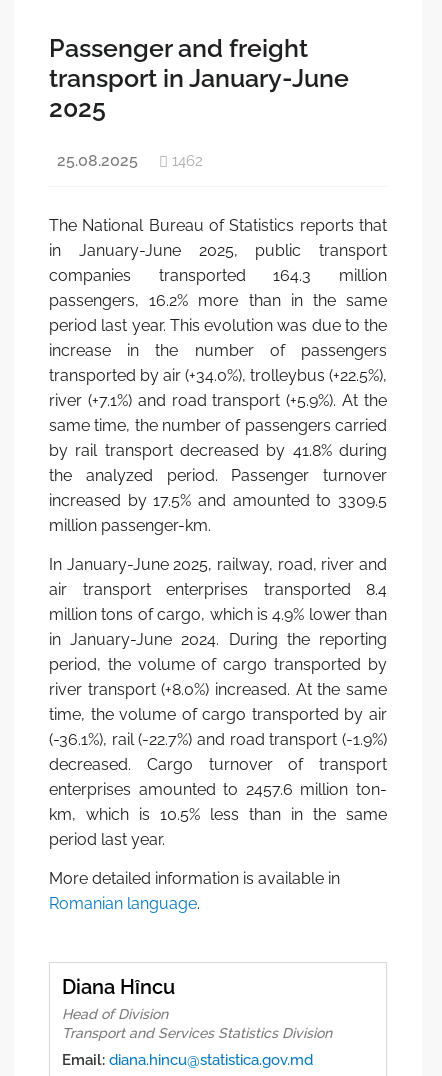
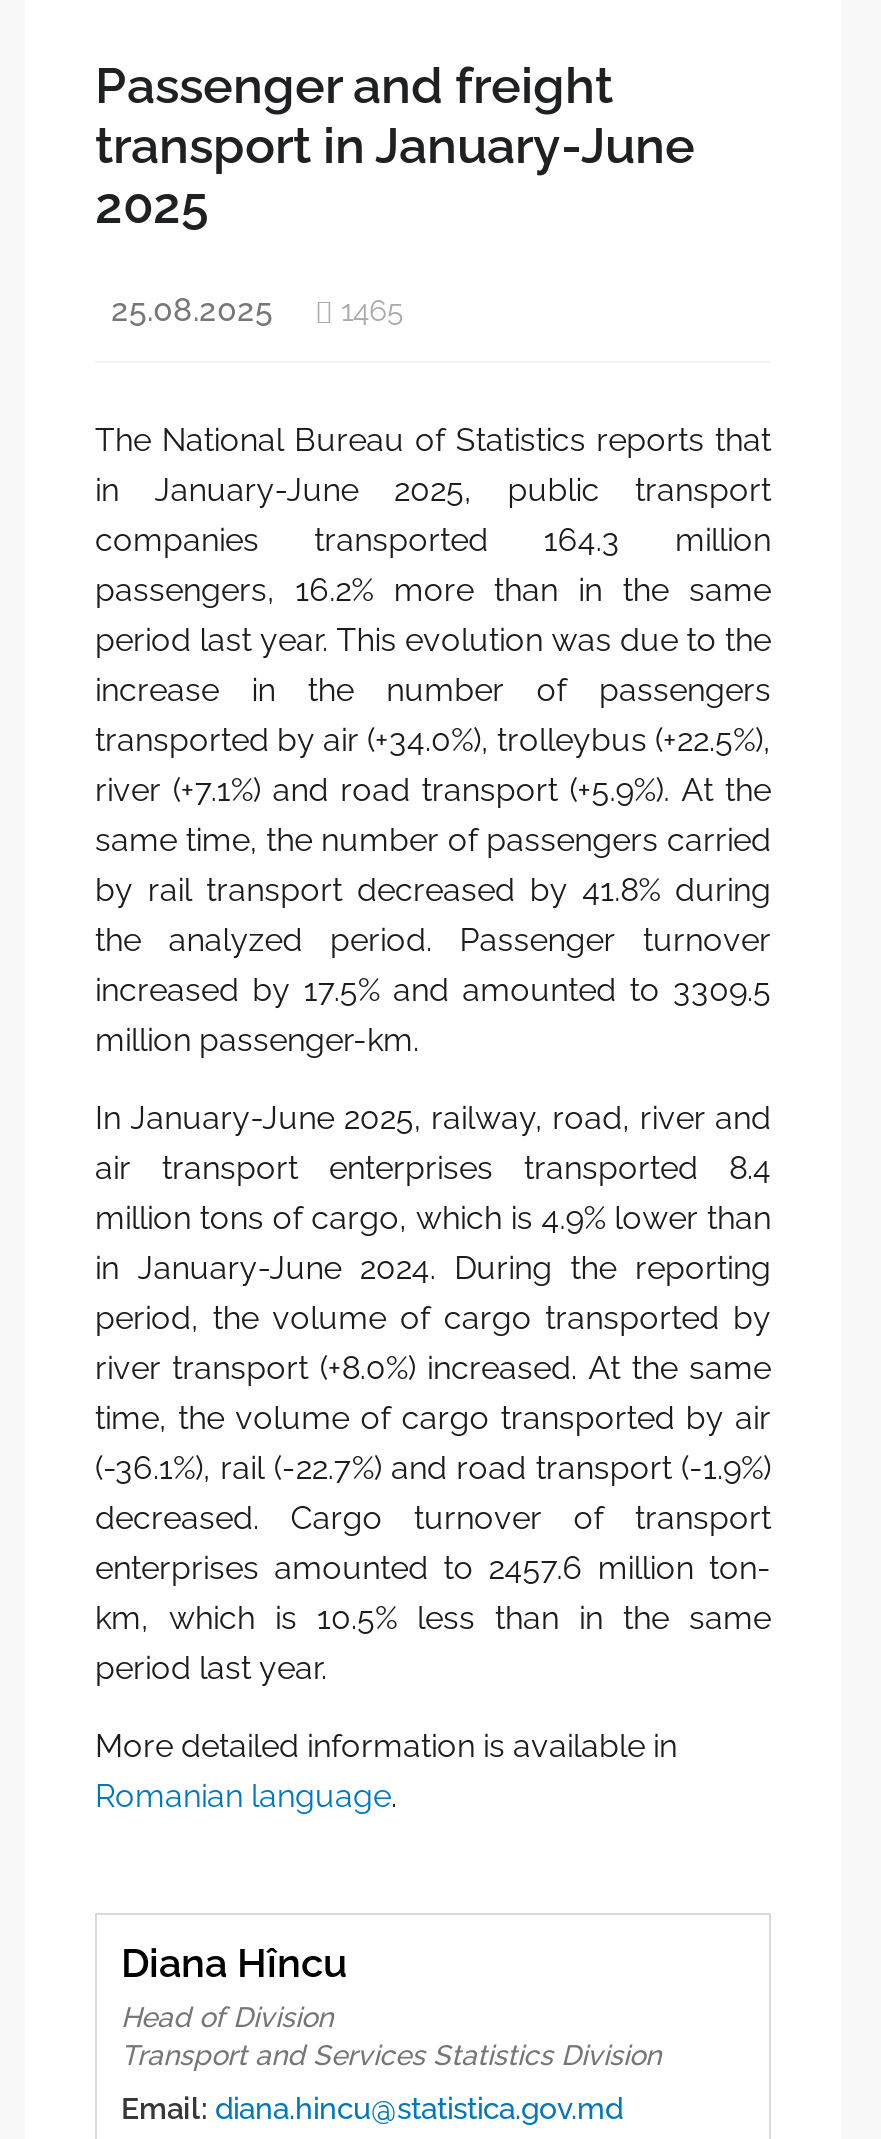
[168,152,203,170] 1462 -> [333,293,403,329] 1465

